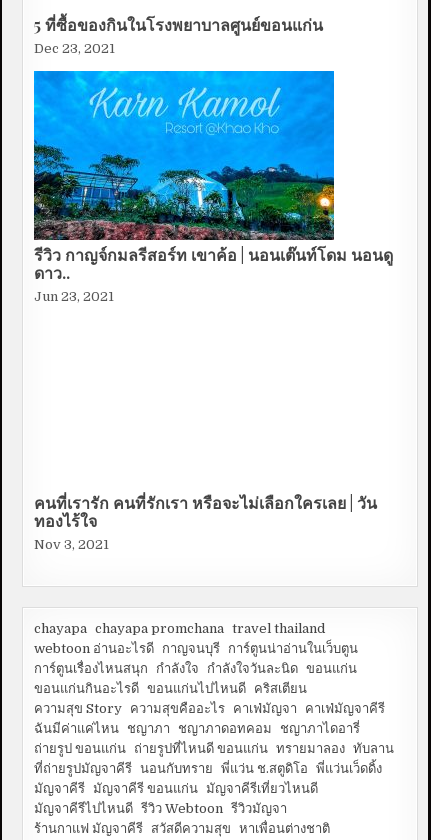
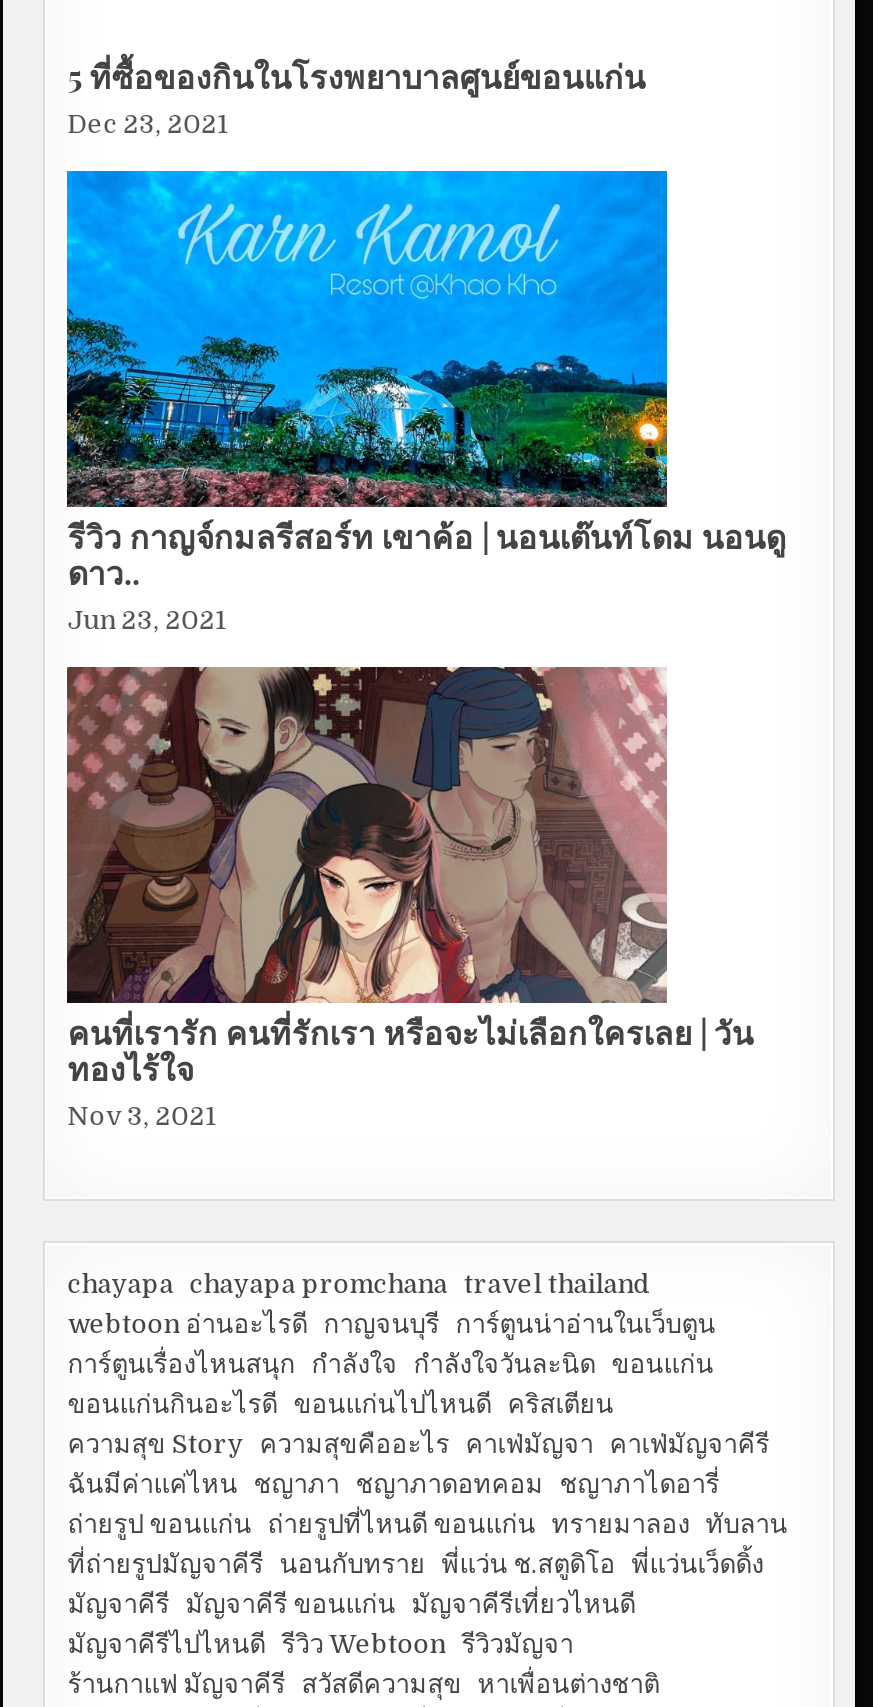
none -> [65,665,669,1005] [image]

